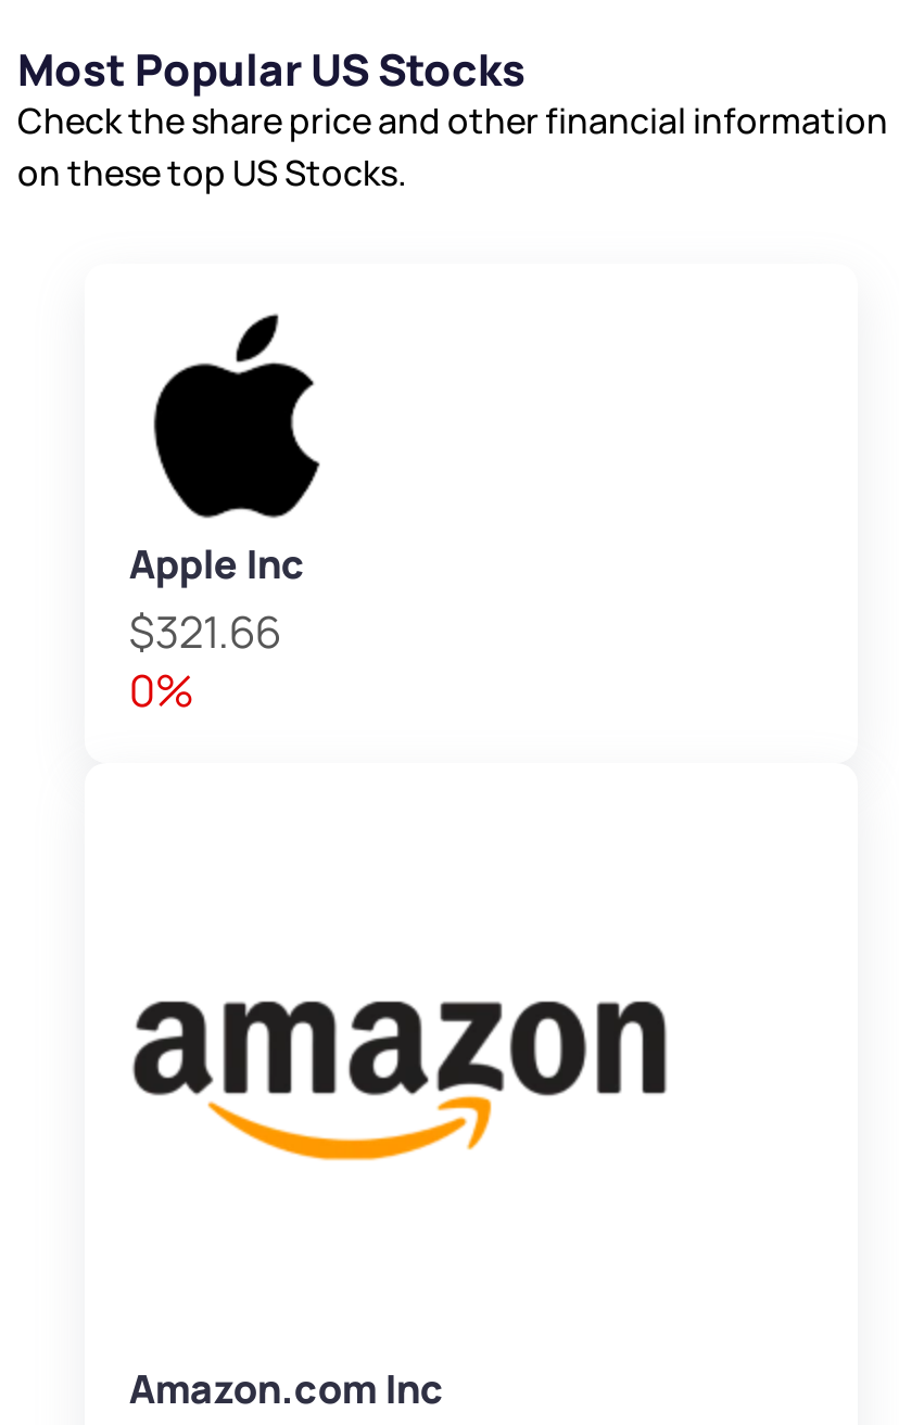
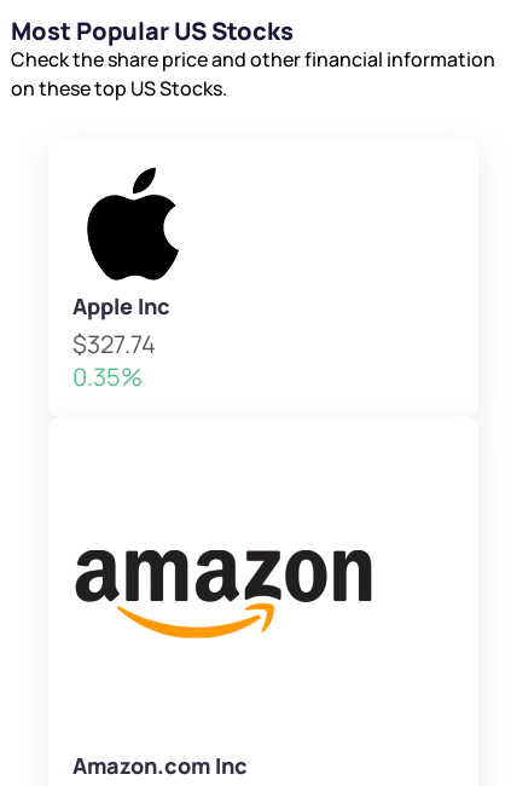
[129,603,281,662] $321.66 -> [73,328,156,361] $327.74
[129,662,194,721] 0% -> [73,361,143,394] 0.35%

